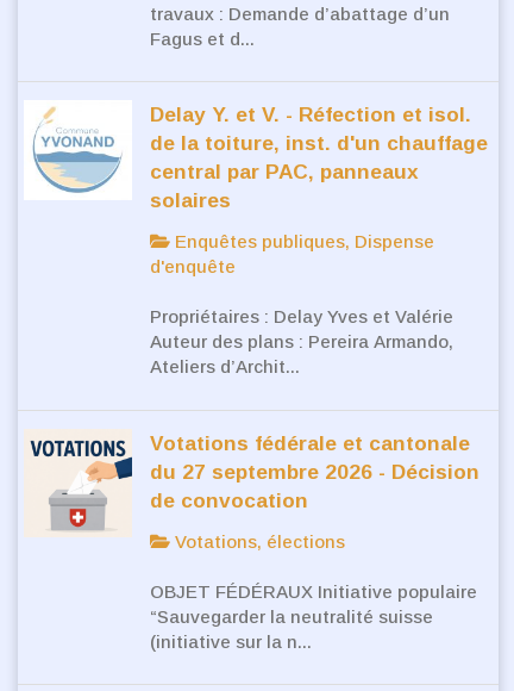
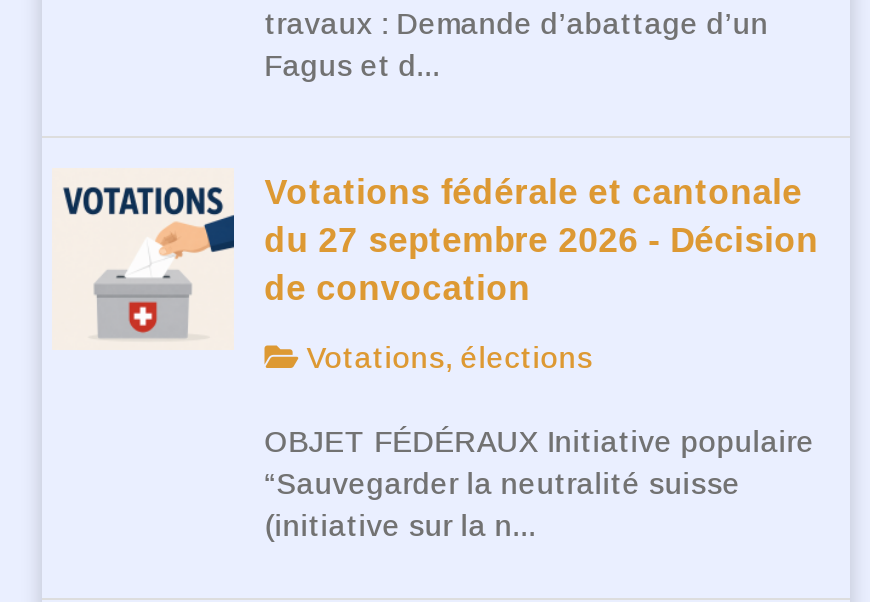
[25,102,488,377] [image] | Delay Y. et V. - Réfection et isol. | de la toiture, inst. d'un chauffage | central par PAC, panneaux | solaires | Enquêtes publiques, Dispense | d'enquête | Propriétaires : Delay Yves et Valérie | Auteur des plans : Pereira Armando, | Ateliers d’Archit... -> none

